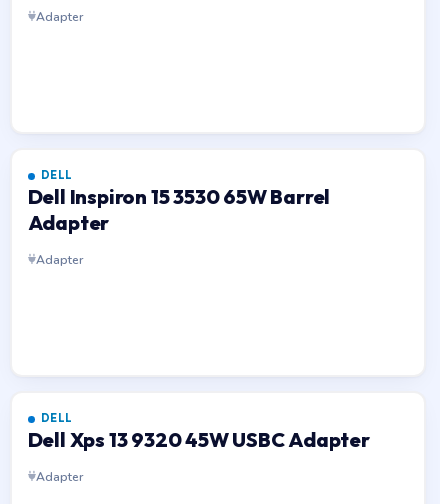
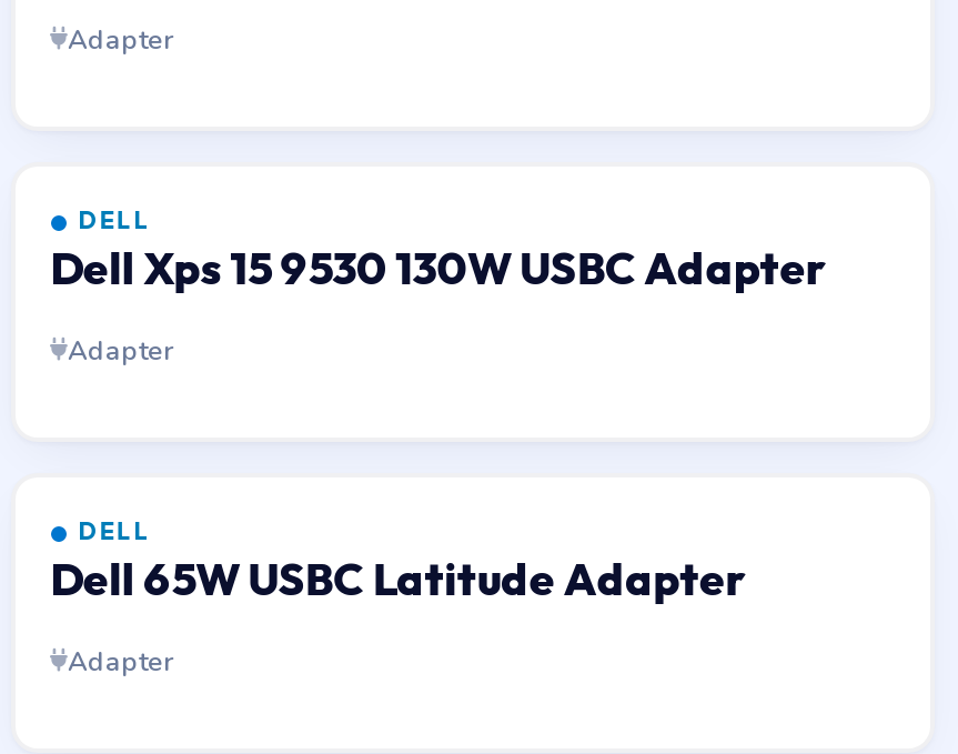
[27,184,330,235] Dell Inspiron 15 3530 65W Barrel | Adapter -> [50,240,825,295] Dell Xps 15 9530 130W USBC Adapter
[27,427,370,452] Dell Xps 13 9320 45W USBC Adapter -> [50,551,745,607] Dell 65W USBC Latitude Adapter

